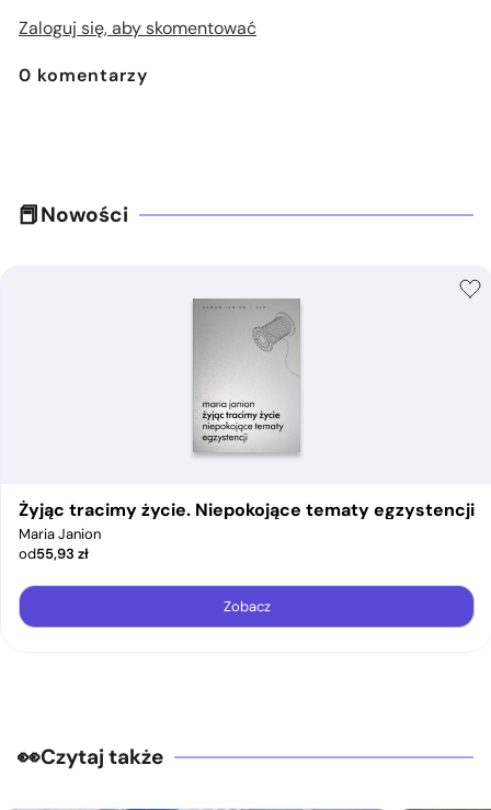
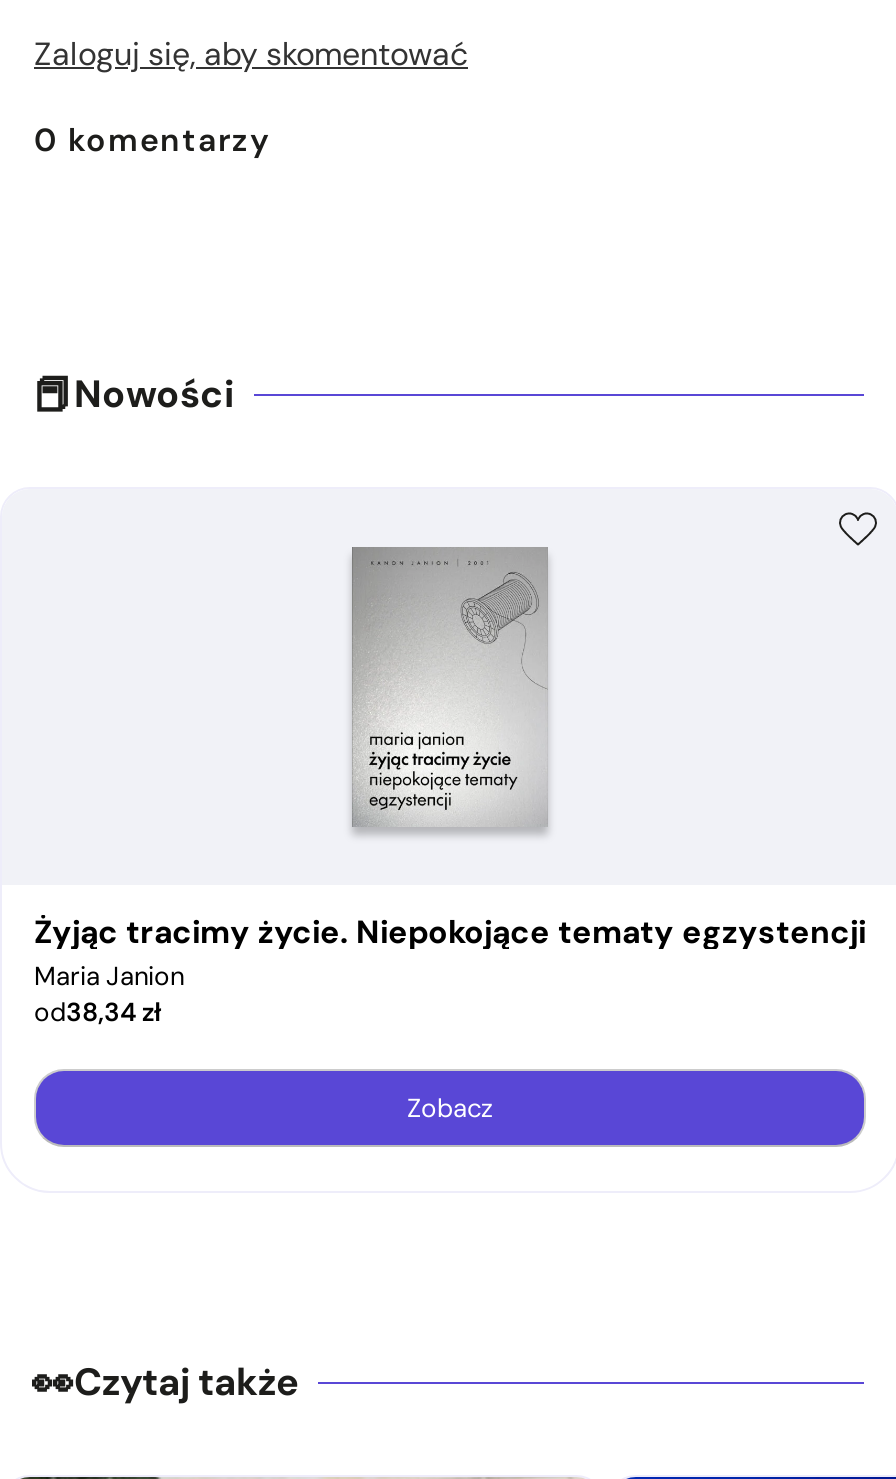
[19,544,89,563] od55,93 zł -> [34,995,162,1029] od38,34 zł

